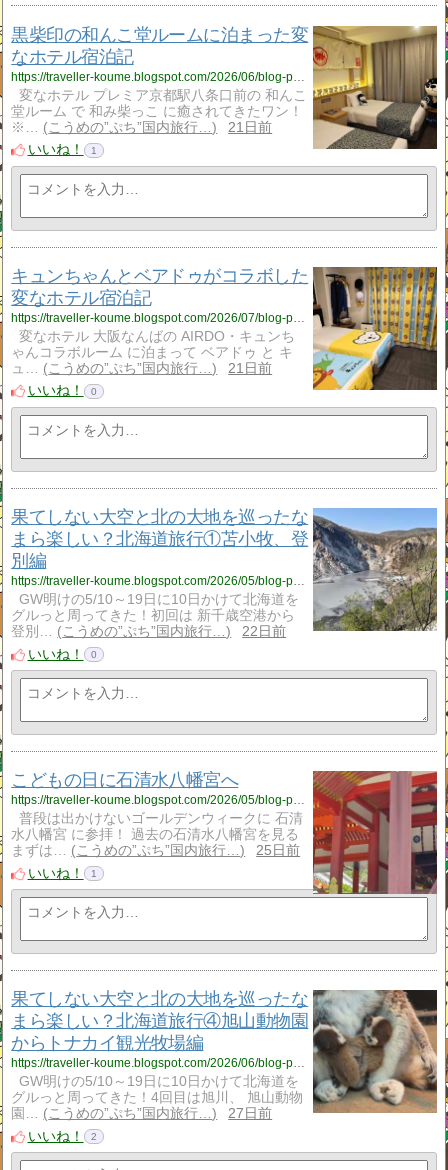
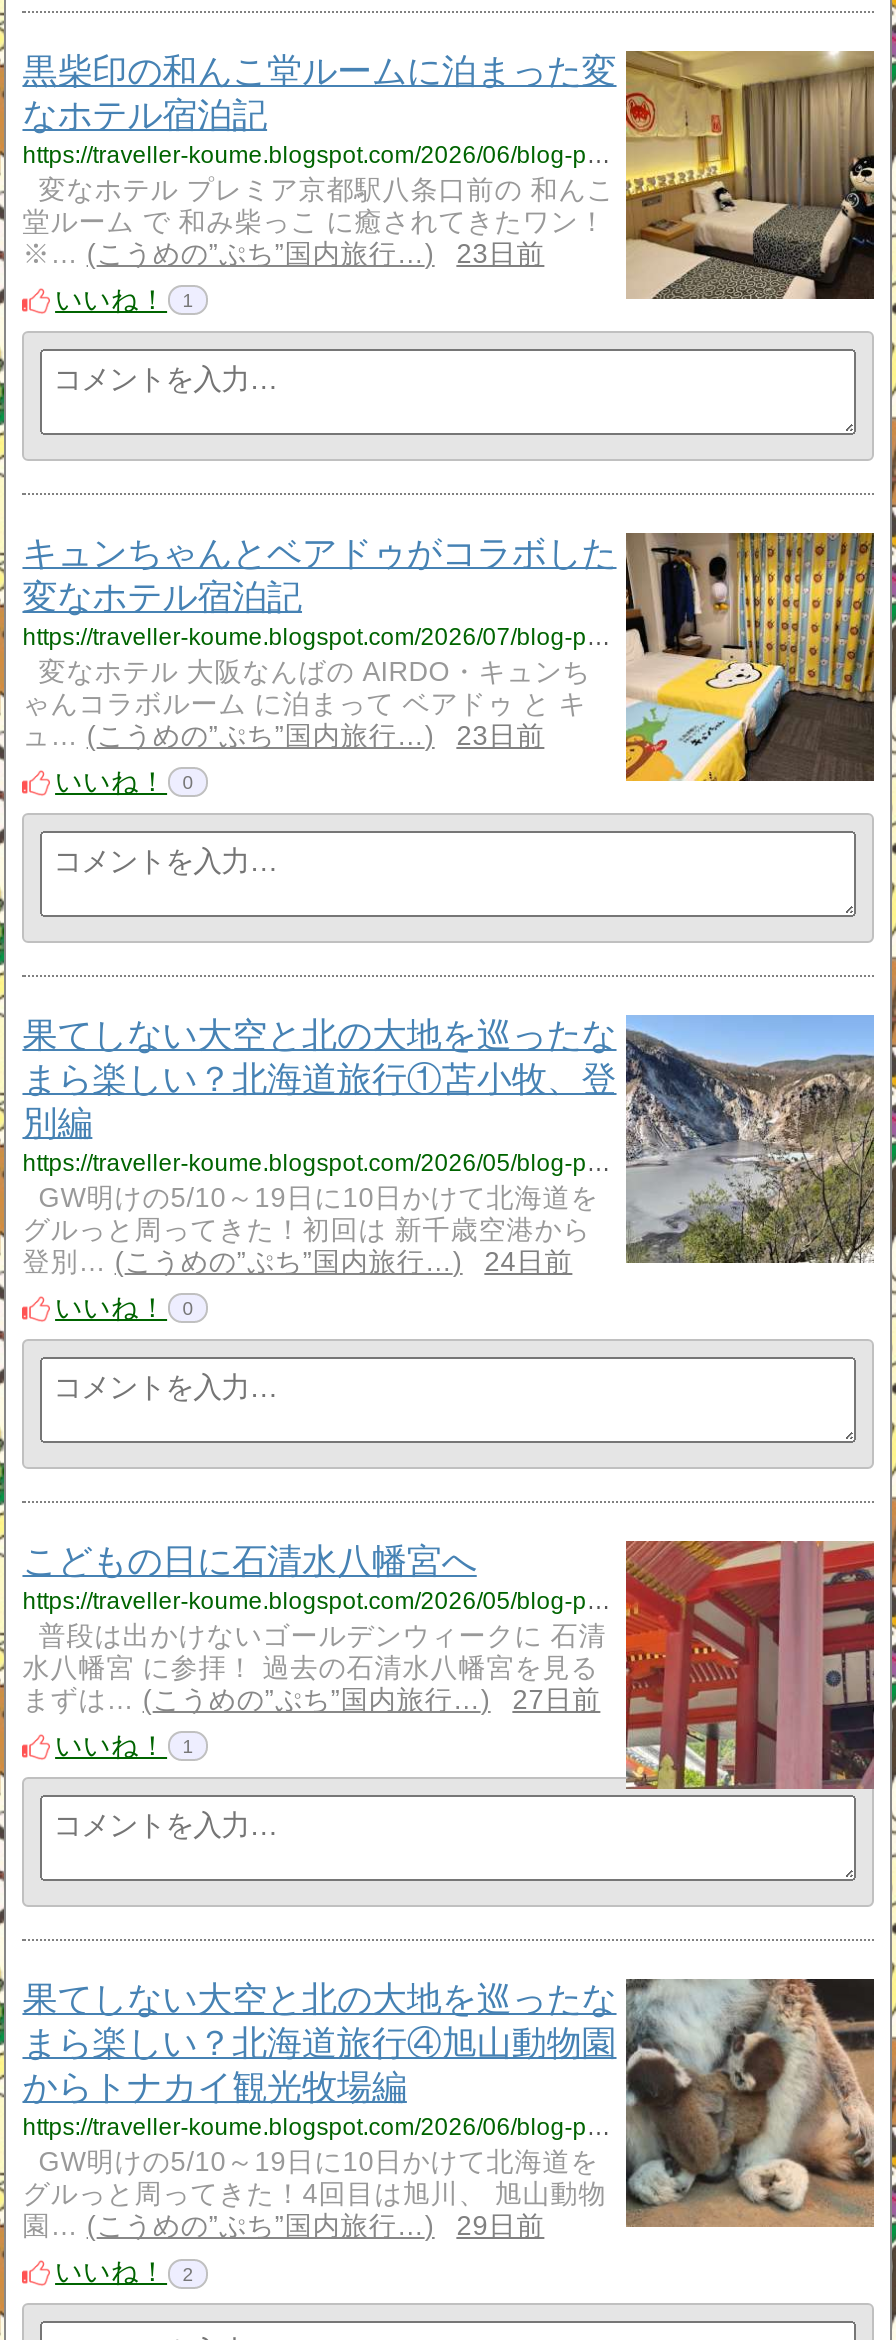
[228,120,272,135] 21日前 -> [456,239,544,269] 23日前
[228,361,272,376] 21日前 -> [456,721,544,751] 23日前
[242,624,286,639] 22日前 -> [484,1247,572,1277] 24日前
[256,843,300,858] 25日前 -> [512,1685,600,1715] 27日前
[228,1106,272,1121] 27日前 -> [456,2212,544,2242] 29日前

